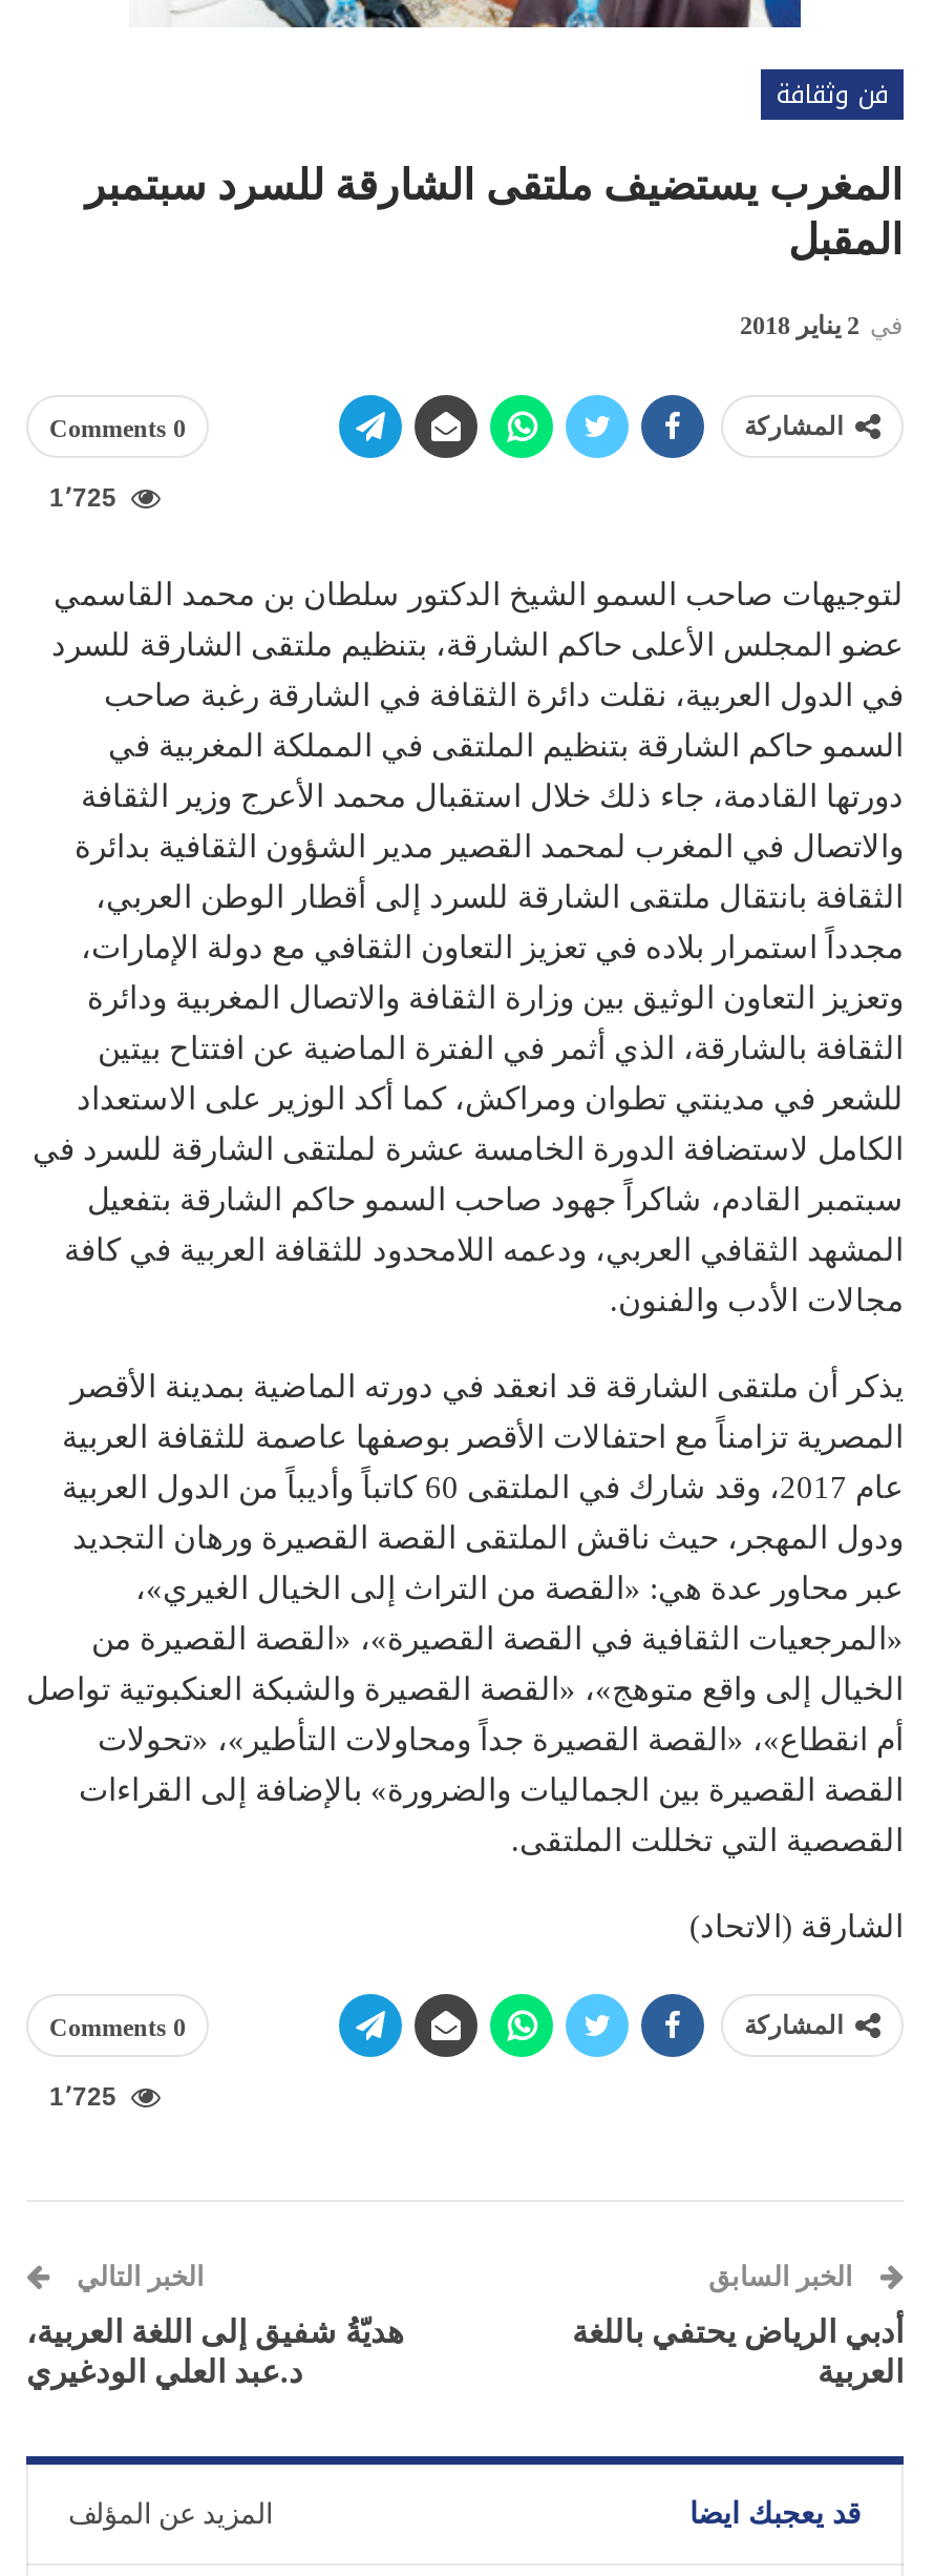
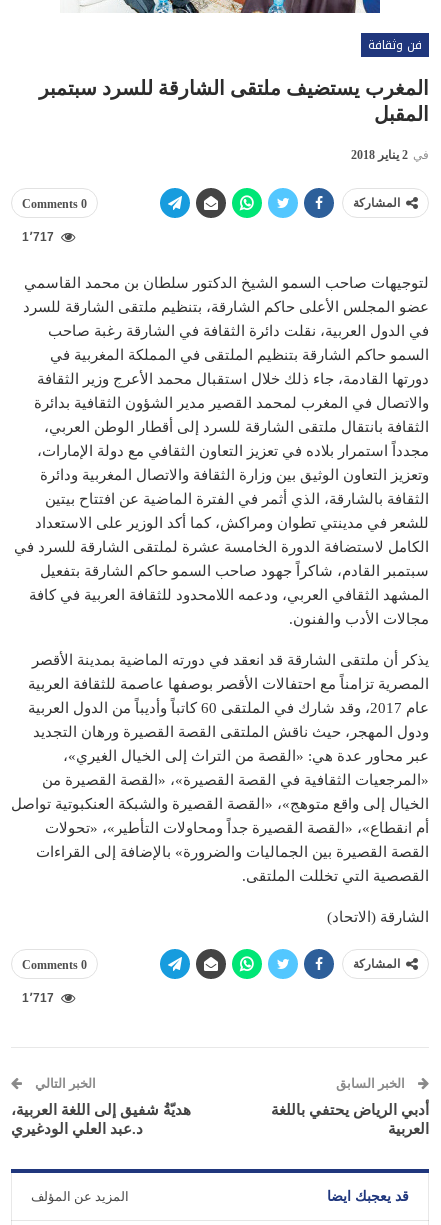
[49,483,116,513] 1٬725 -> [22,230,54,244] 1٬717
[49,2082,116,2112] 1٬725 -> [22,991,54,1005] 1٬717

